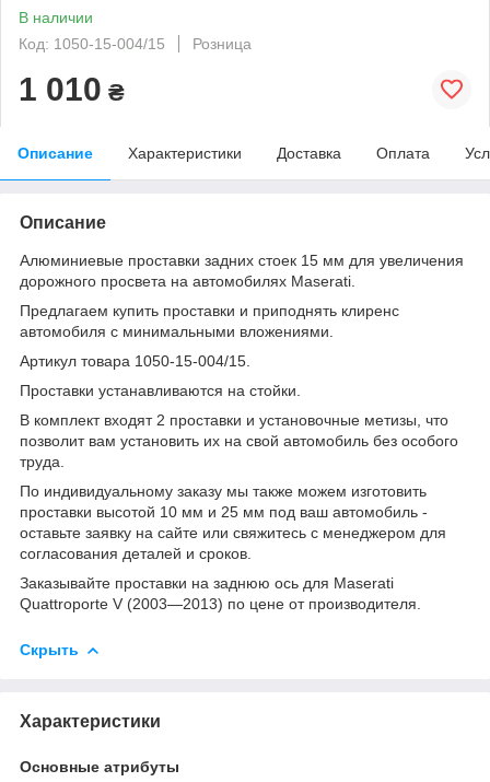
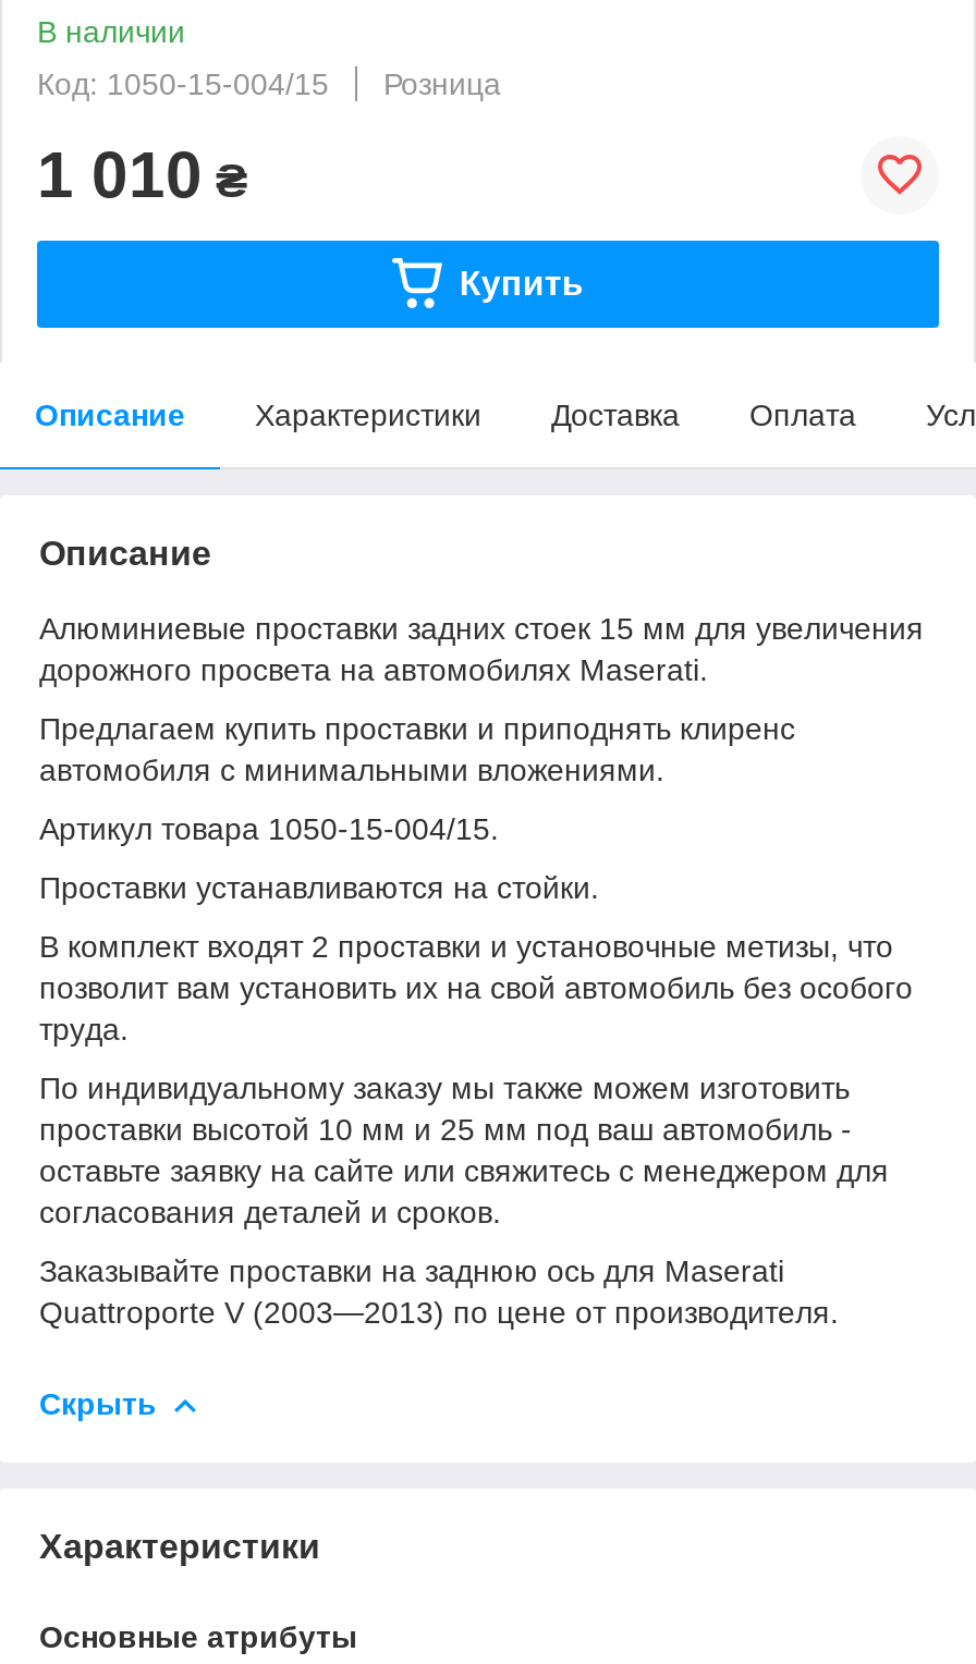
none -> [459,264,584,301] Купить

